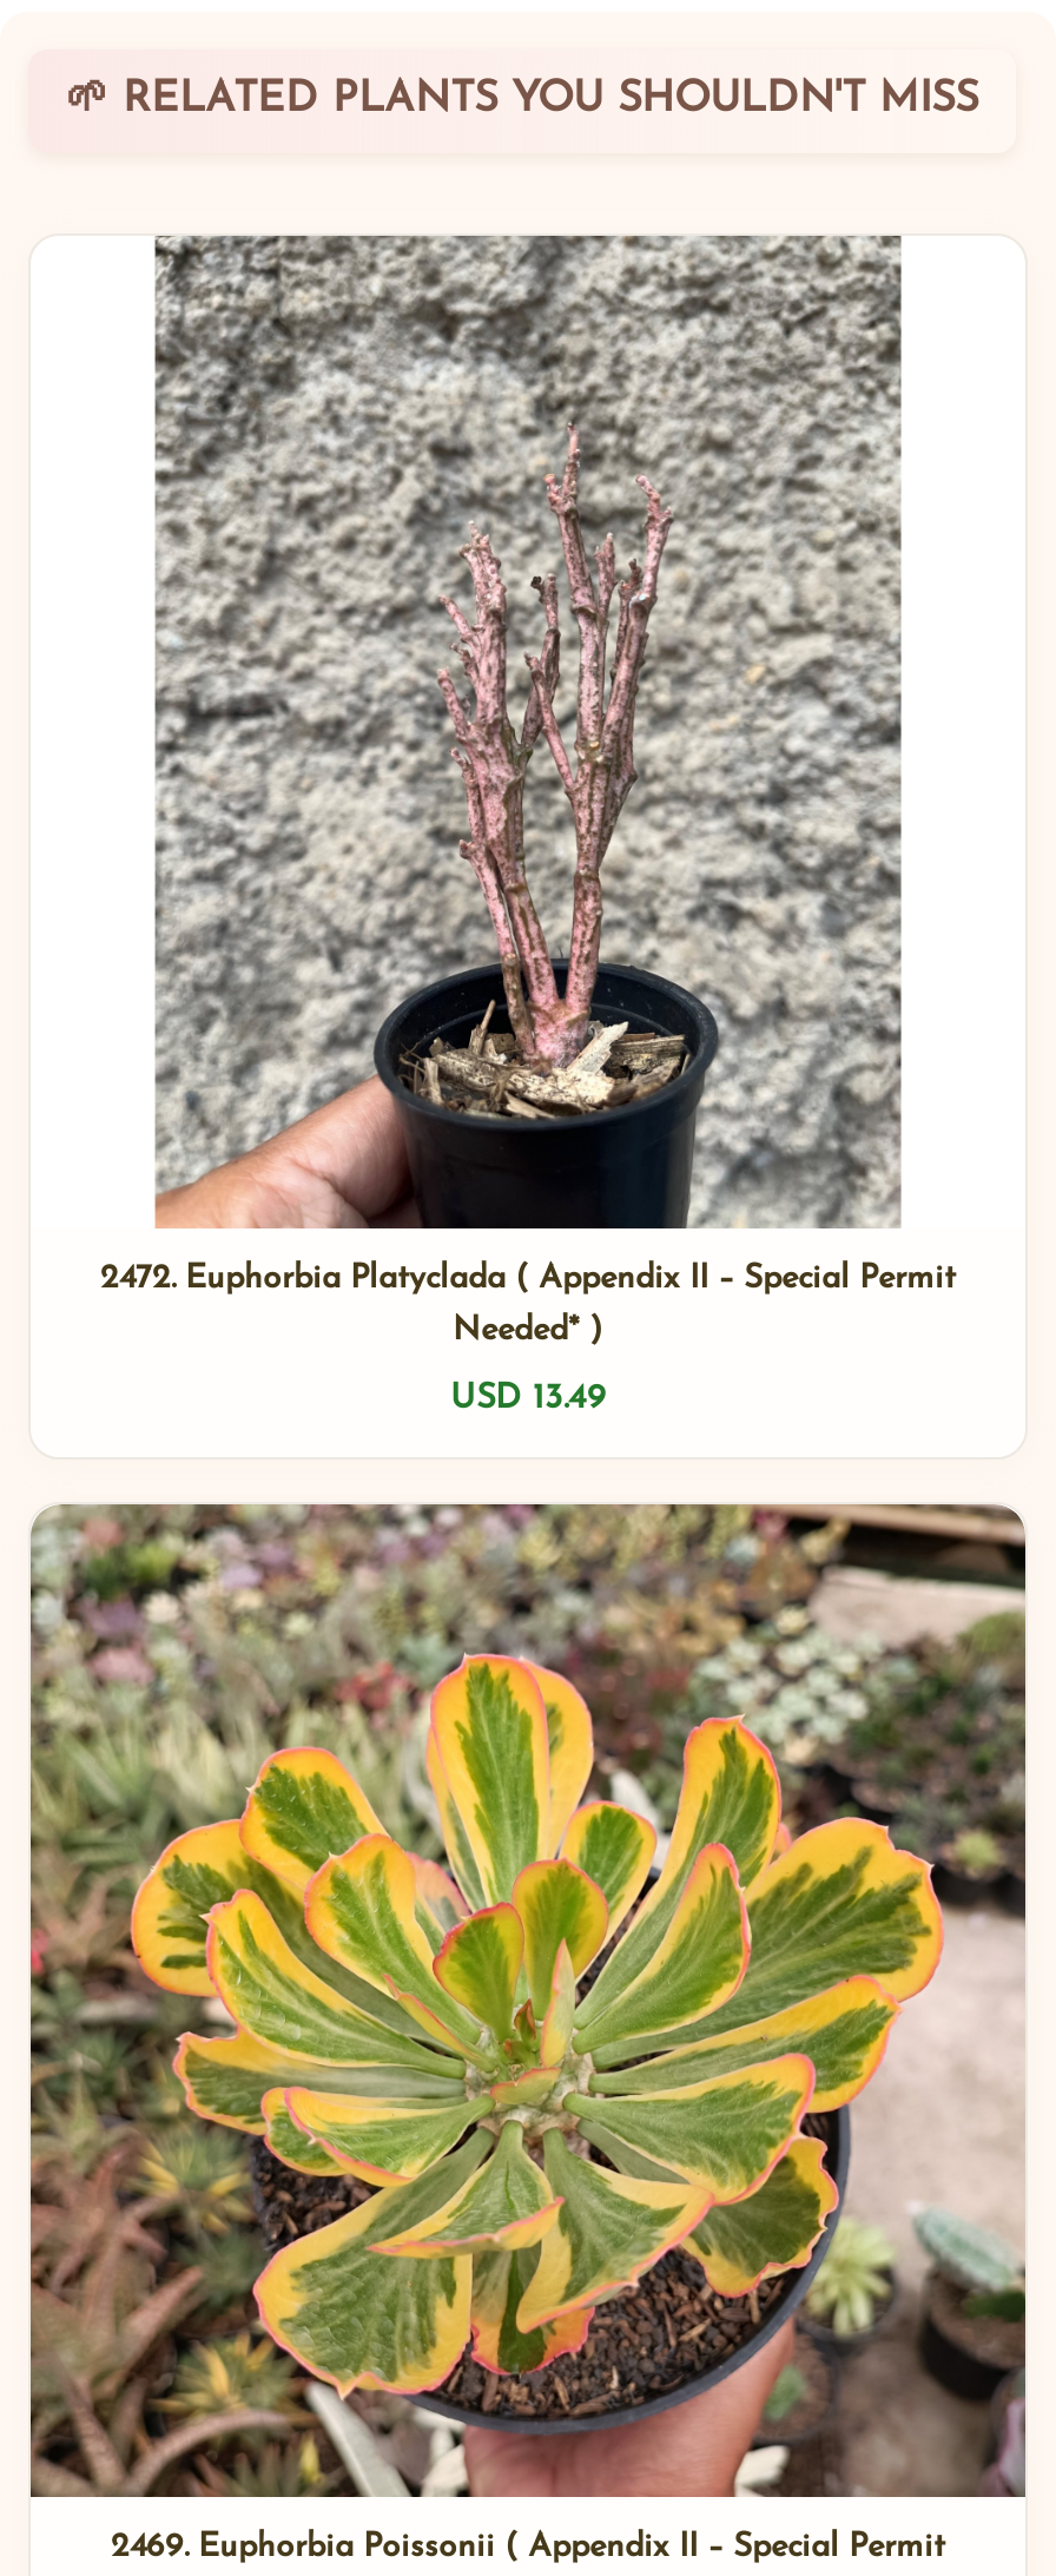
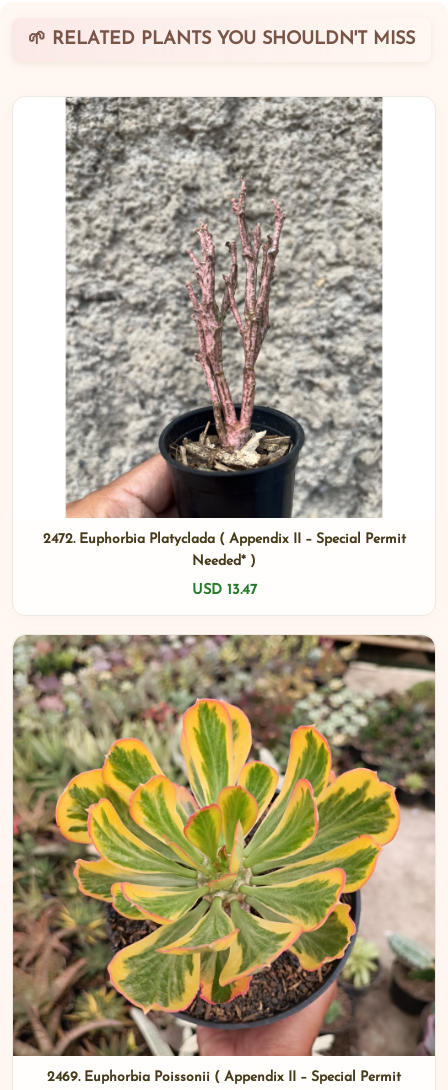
[450,1382,606,1418] USD 13.49 -> [191,583,256,598] USD 13.47

